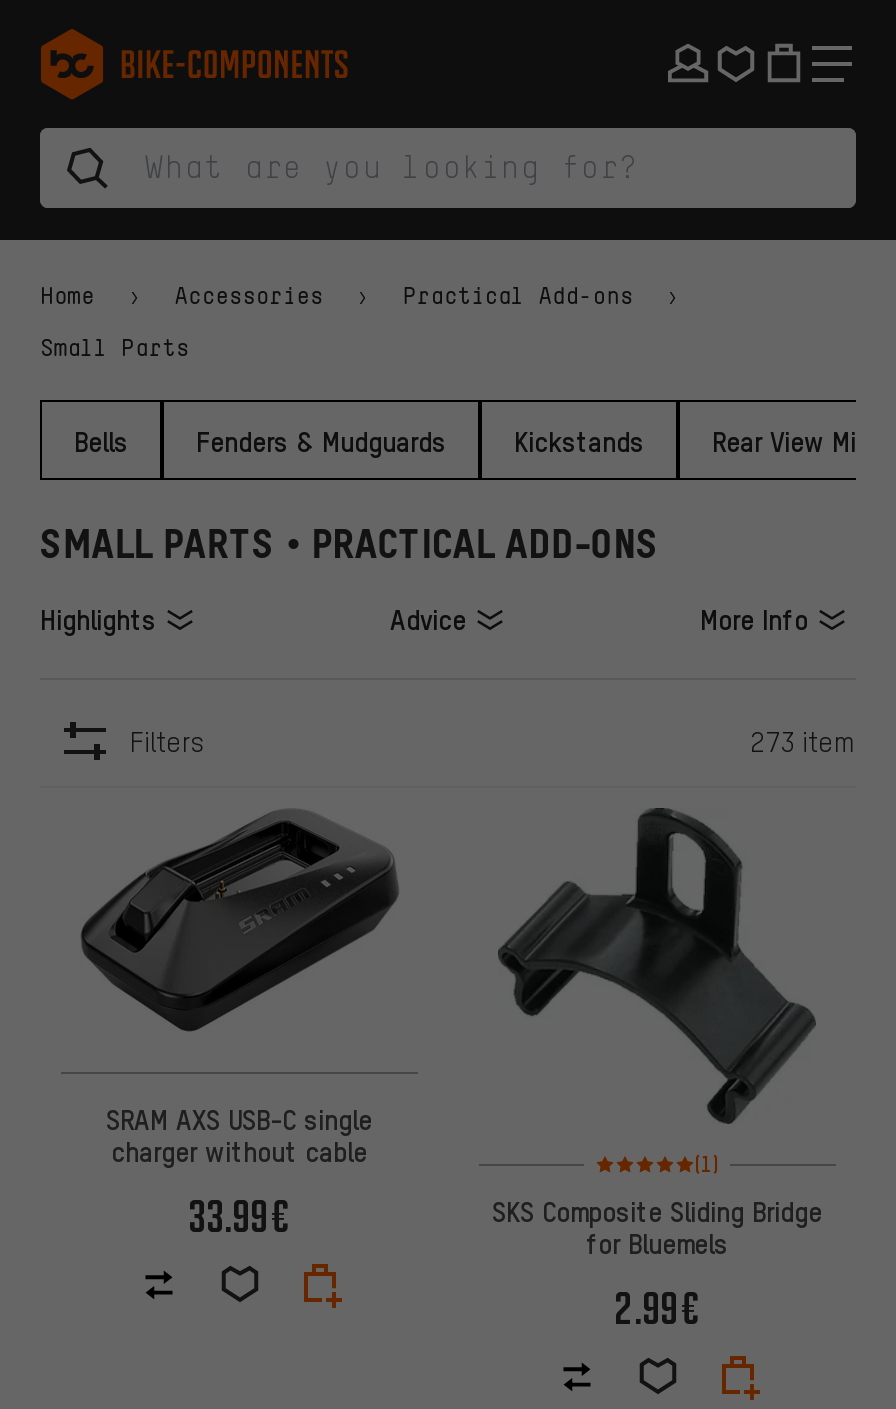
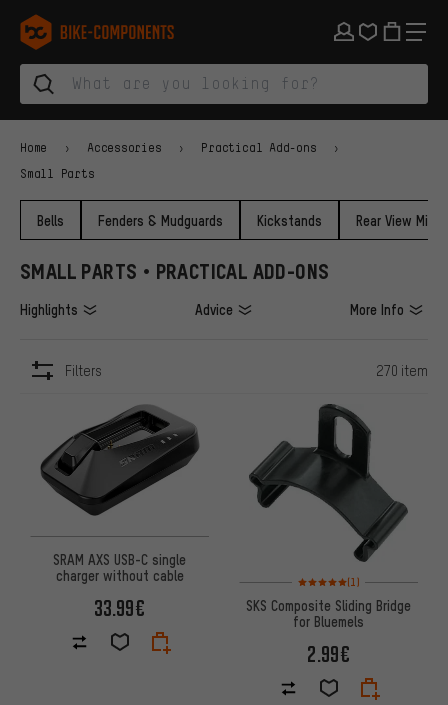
[750,724,856,758] 273 item -> [376,362,428,379] 270 item

